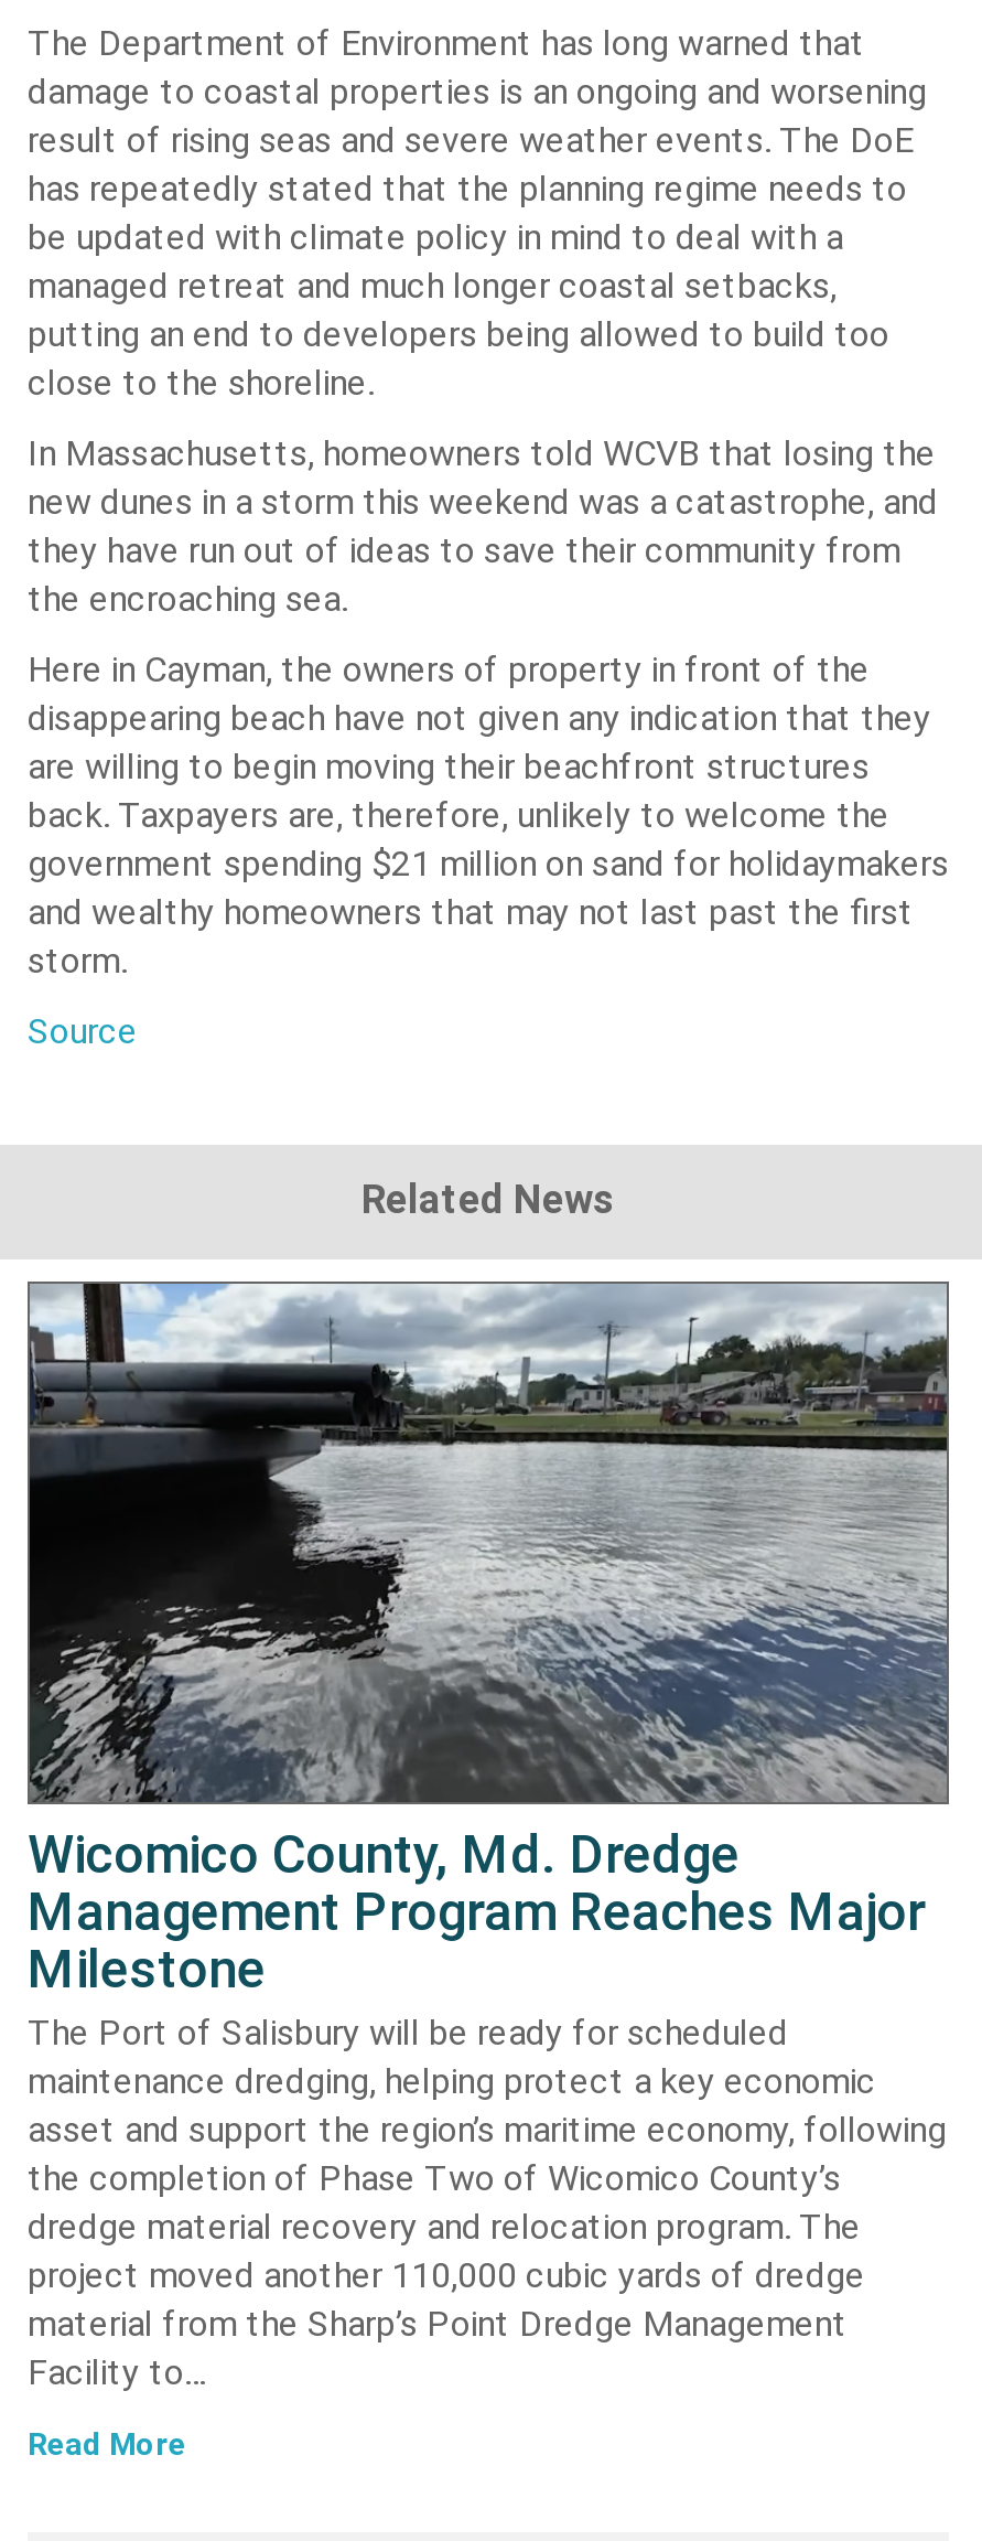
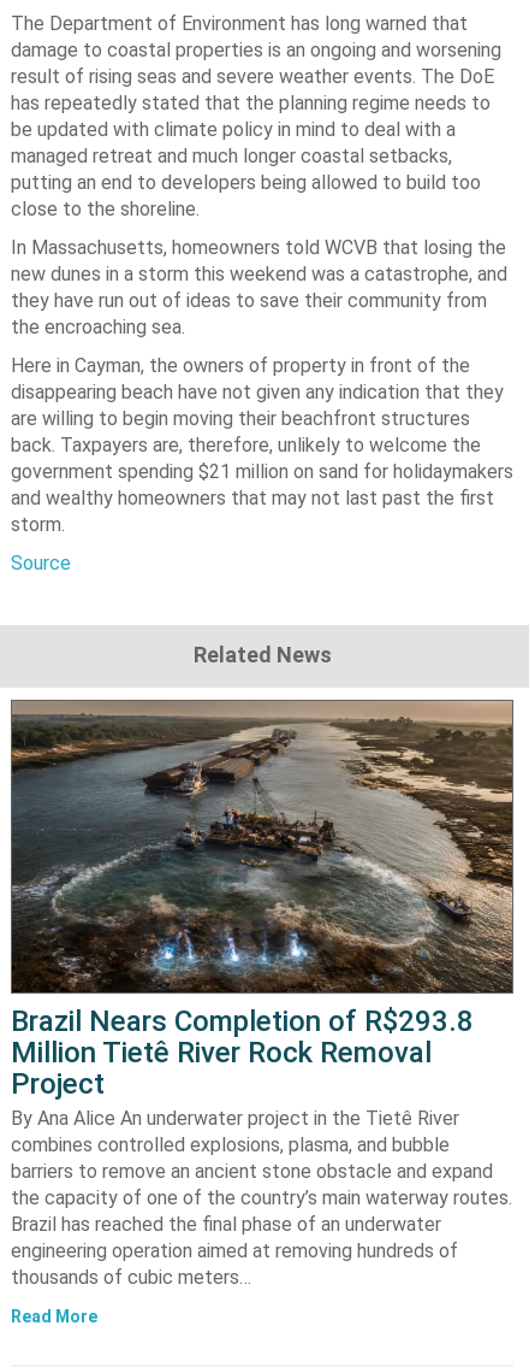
[28,1282,949,2393] [image] | Wicomico County, Md. Dredge | Management Program Reaches Major | Milestone | The Port of Salisbury will be ready for scheduled | maintenance dredging, helping protect a key economic | asset and support the region’s maritime economy, following | the completion of Phase Two of Wicomico County’s | dredge material recovery and relocation program. The | project moved another 110,000 cubic yards of dredge | material from the Sharp’s Point Dredge Management | Facility to… -> [11,700,515,1289] [image] | Brazil Nears Completion of R$293.8 | Million Tietê River Rock Removal | Project | By Ana Alice An underwater project in the Tietê River | combines controlled explosions, plasma, and bubble | barriers to remove an ancient stone obstacle and expand | the capacity of one of the country’s main waterway routes. | Brazil has reached the final phase of an underwater | engineering operation aimed at removing hundreds of | thousands of cubic meters…

